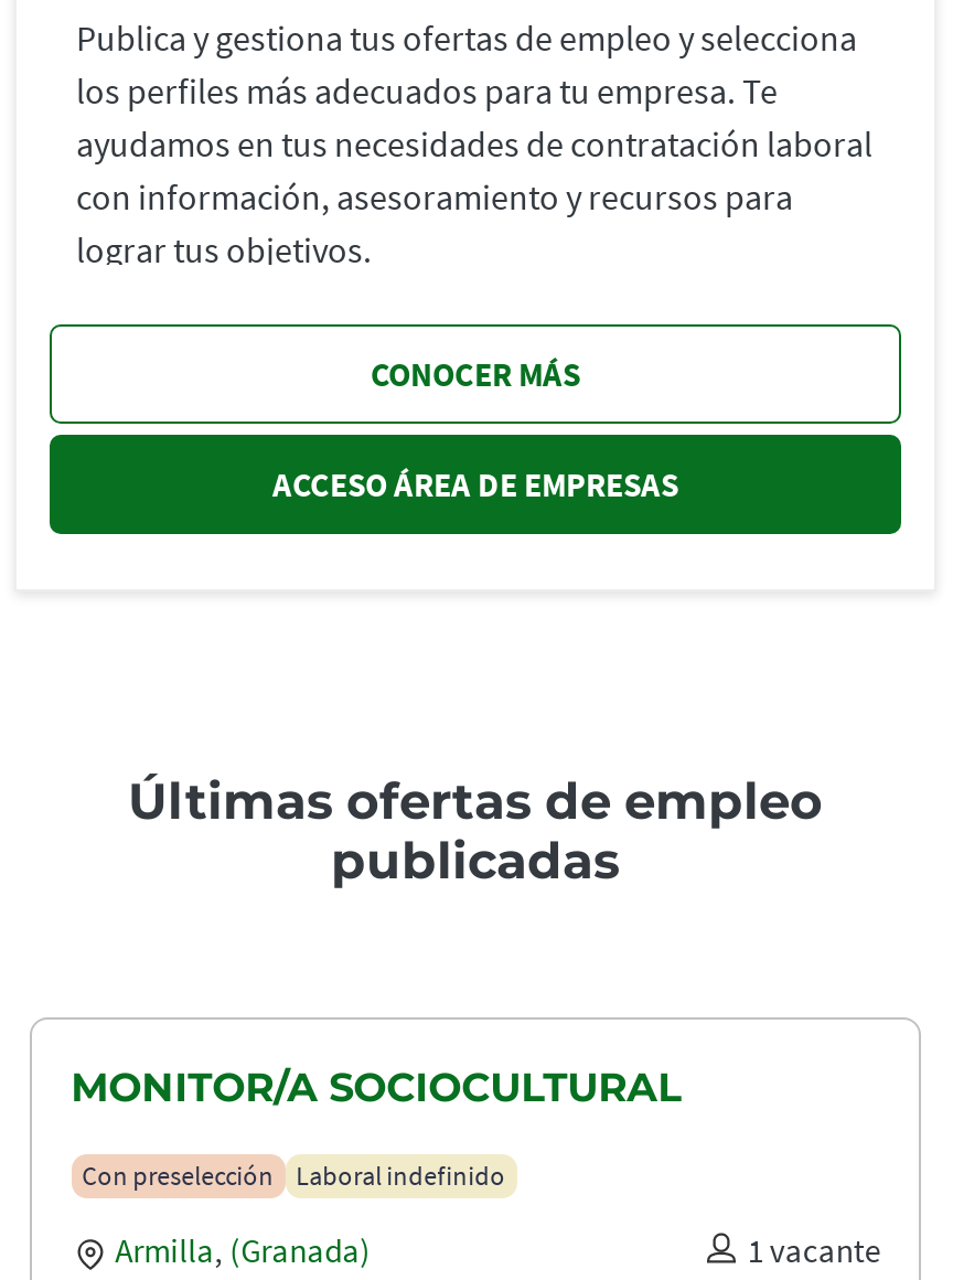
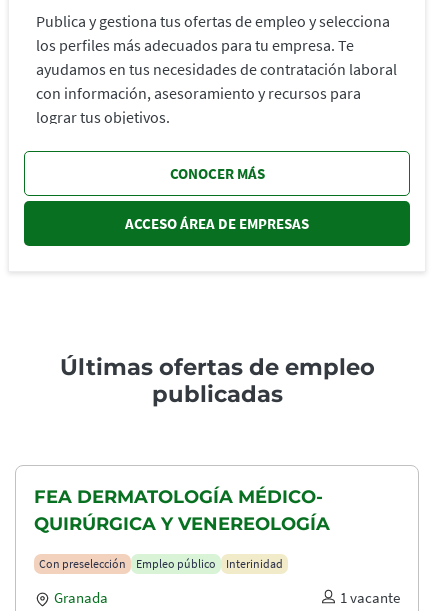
[71,1063,682,1111] MONITOR/A SOCIOCULTURAL -> [34,486,330,535] FEA DERMATOLOGÍA MÉDICO- | QUIRÚRGICA Y VENEREOLOGÍA
[296,1158,505,1191] Laboral indefinido -> [136,556,283,571] Empleo público | Interinidad
[115,1228,371,1270] Armilla, (Granada) -> [54,588,108,607] Granada

